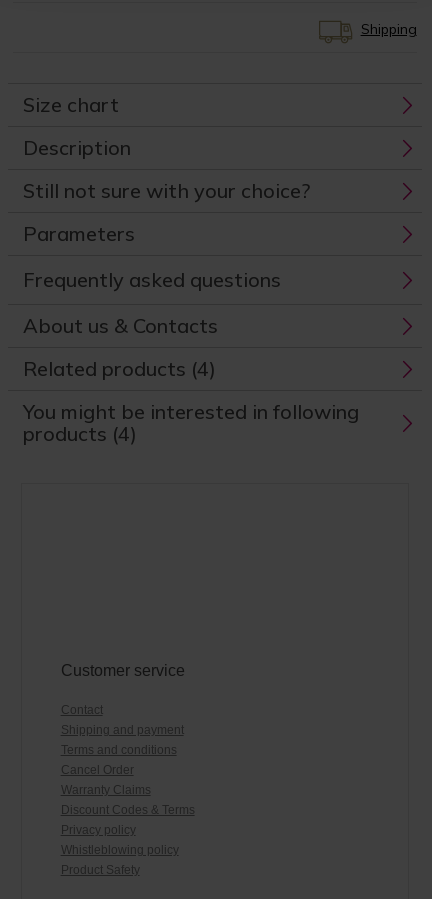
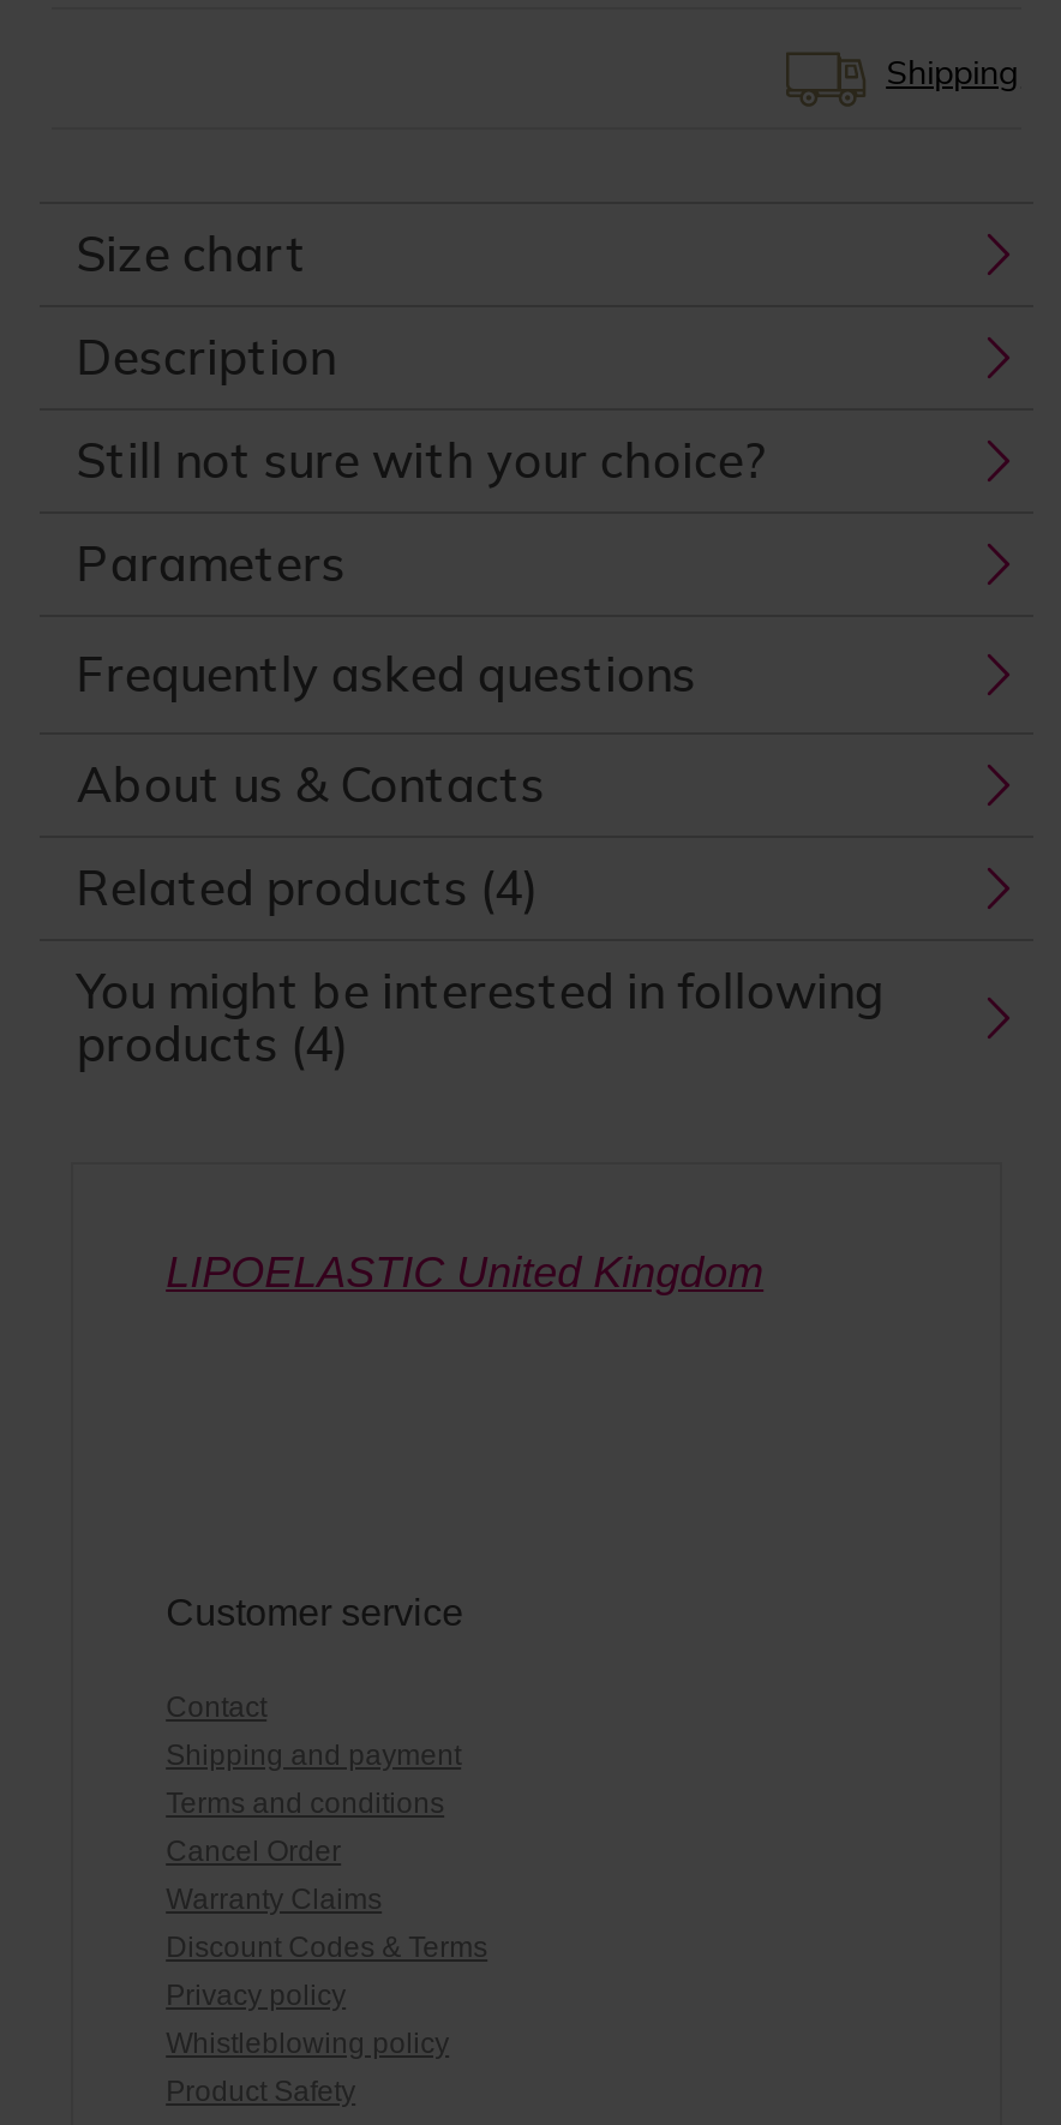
none -> [166,1249,764,1297] LIPOELASTIC United Kingdom

